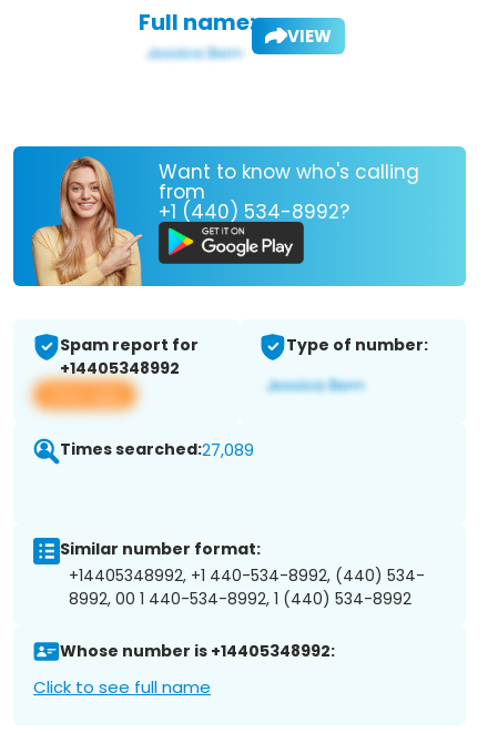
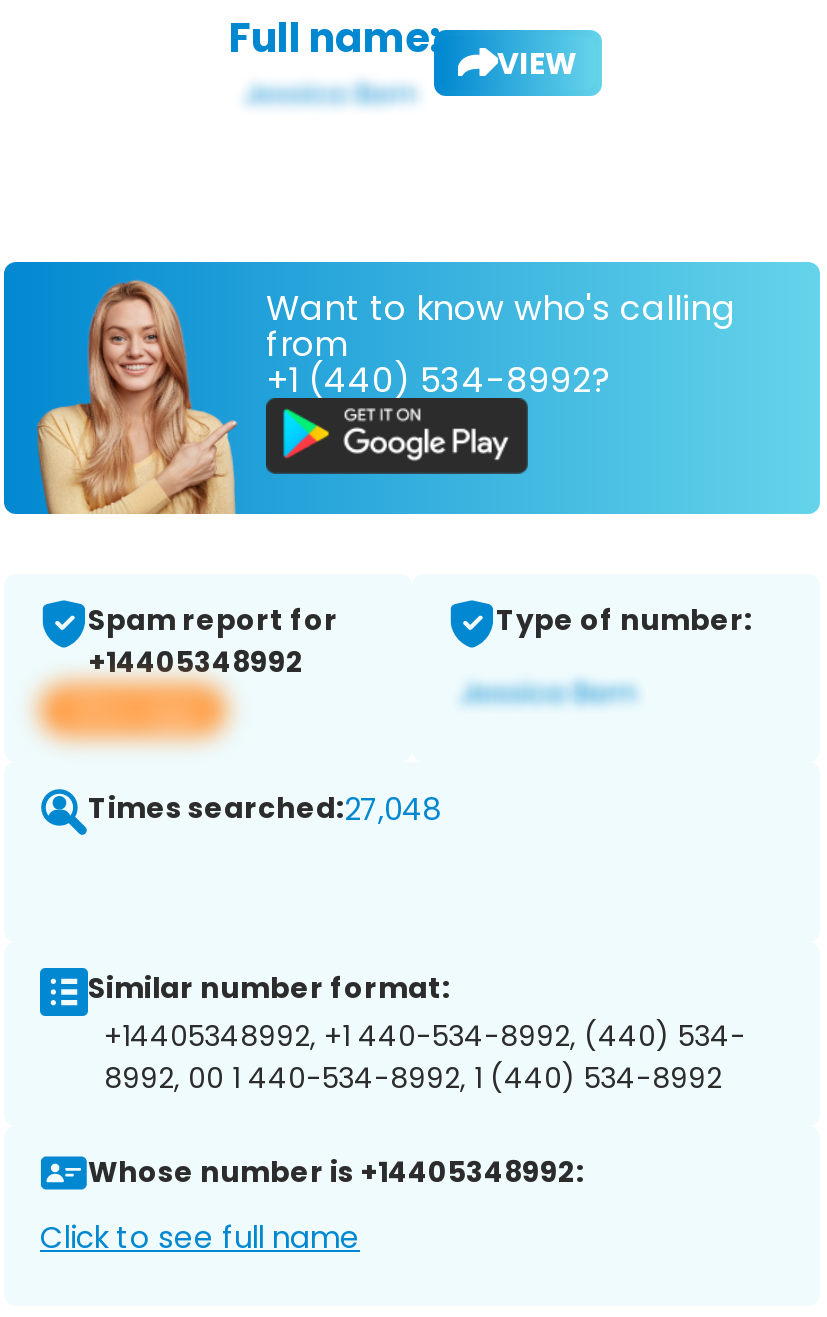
[60,438,254,461] Times searched:27,089 -> [88,788,440,830] Times searched:27,048

